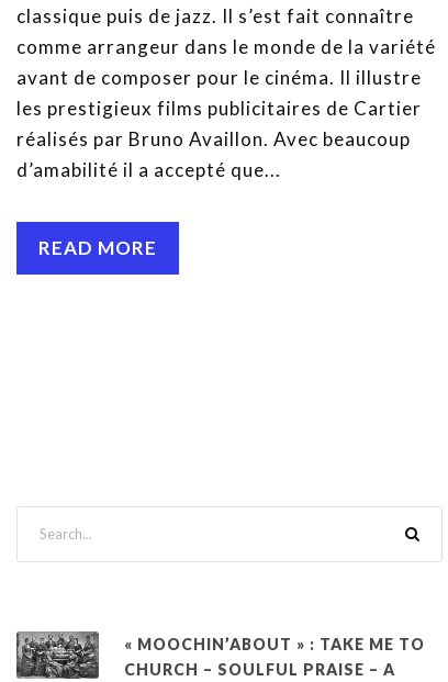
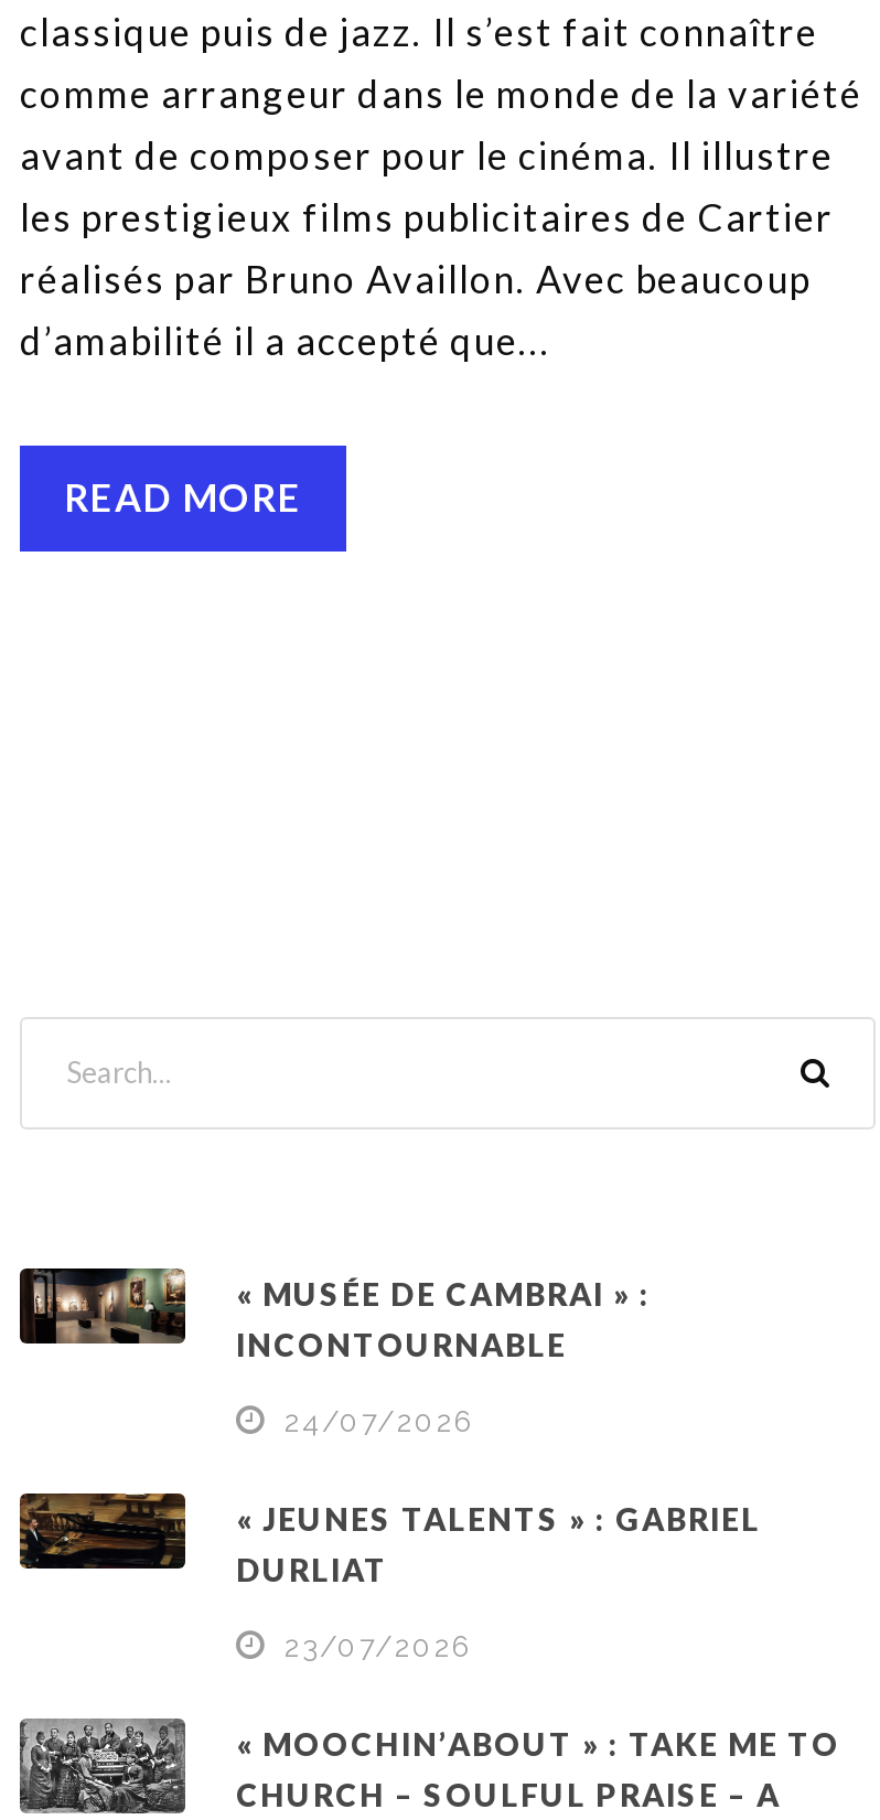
none -> [18,1268,761,1663] [image] | « MUSÉE DE CAMBRAI » : | INCONTOURNABLE | 24/07/2026 | « JEUNES TALENTS » : GABRIEL | DURLIAT | 23/07/2026
none -> [18,1491,187,1571] [image]

